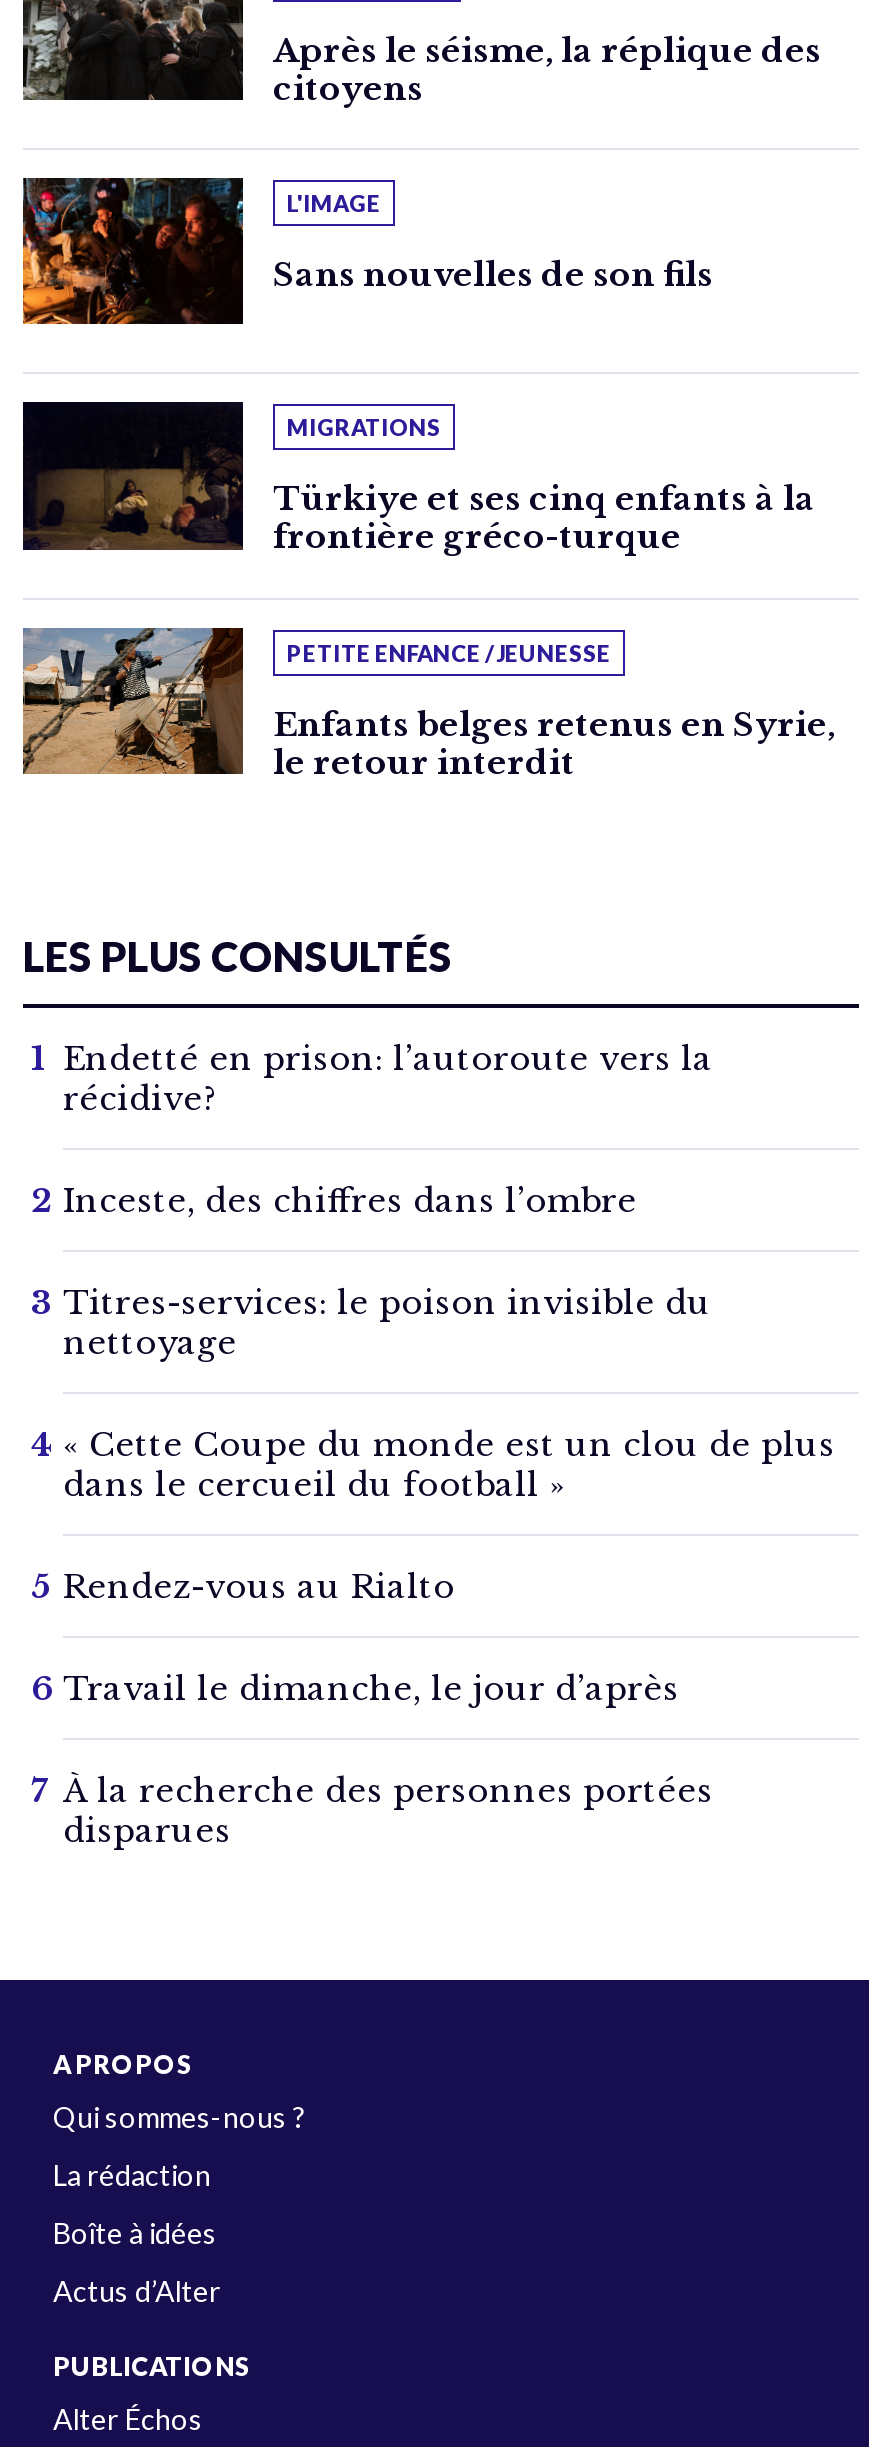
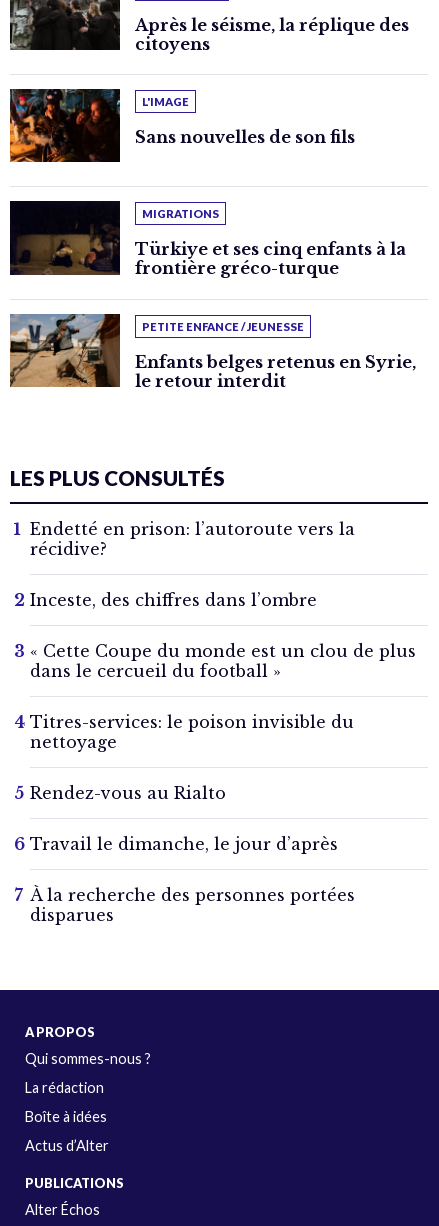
moved [63,1282,711,1362] -> [30,712,354,752]: Titres-services: le poison invisible du | nettoyage
moved [63,1424,835,1504] -> [30,641,416,681]: « Cette Coupe du monde est un clou de plus | dans le cercueil du football »

